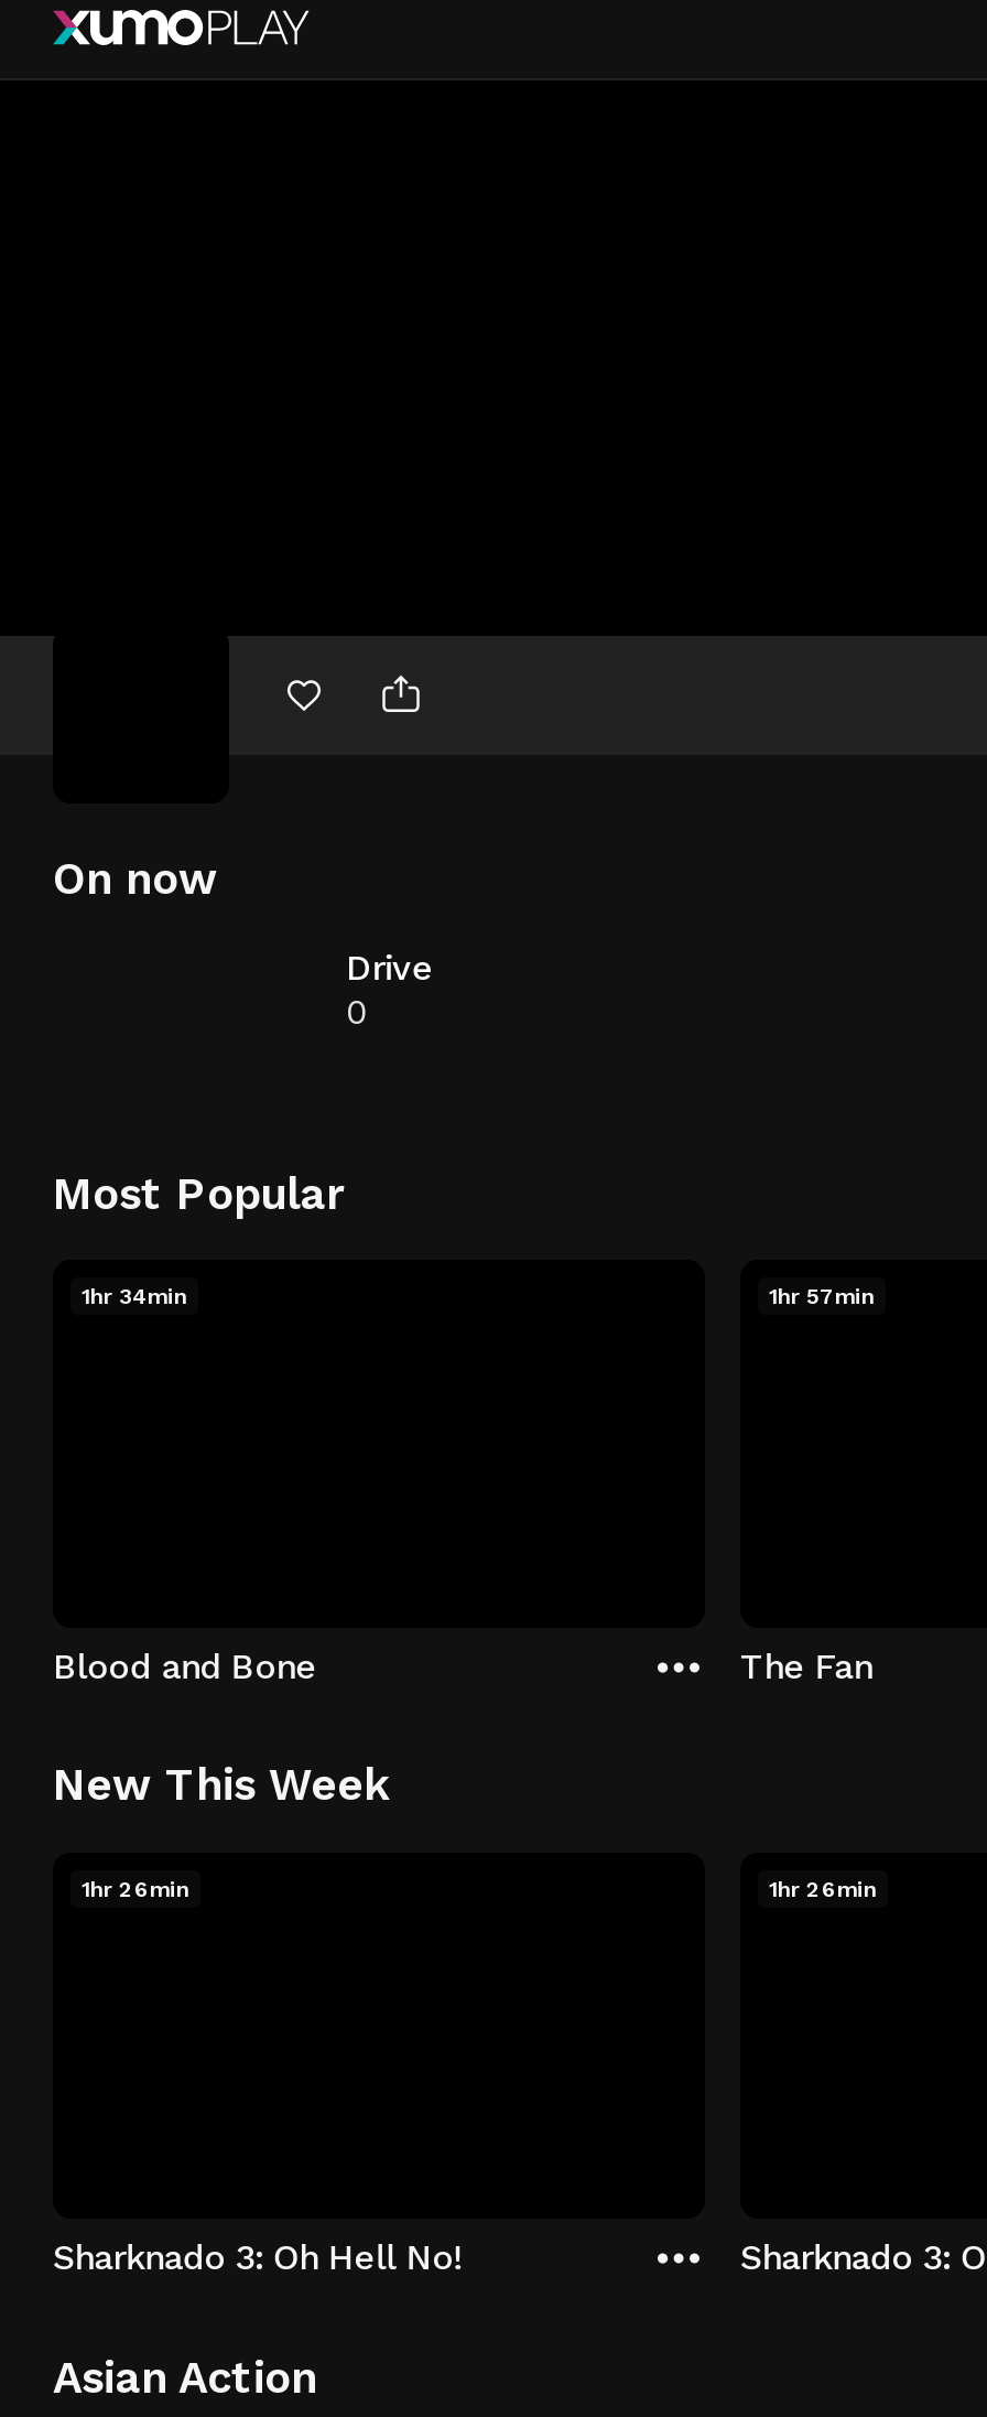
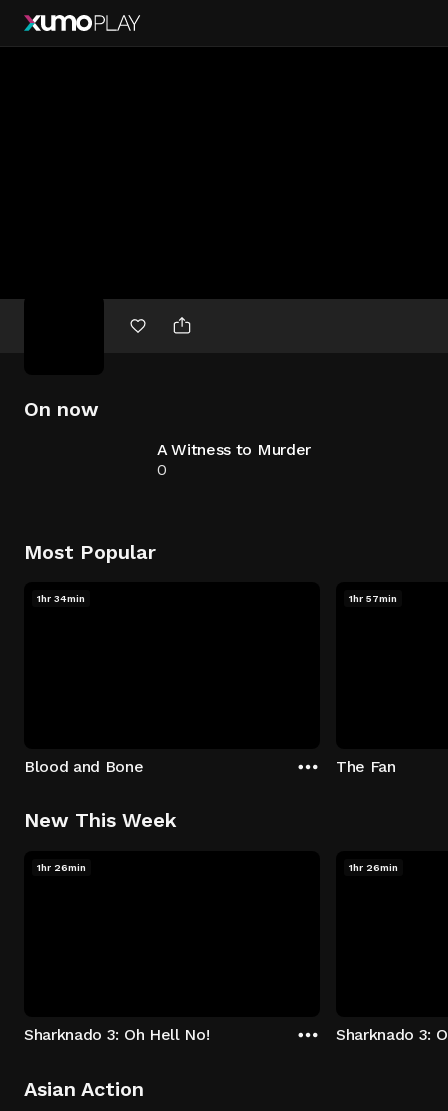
[346,947,433,989] Drive -> [157,440,311,459] A Witness to Murder

